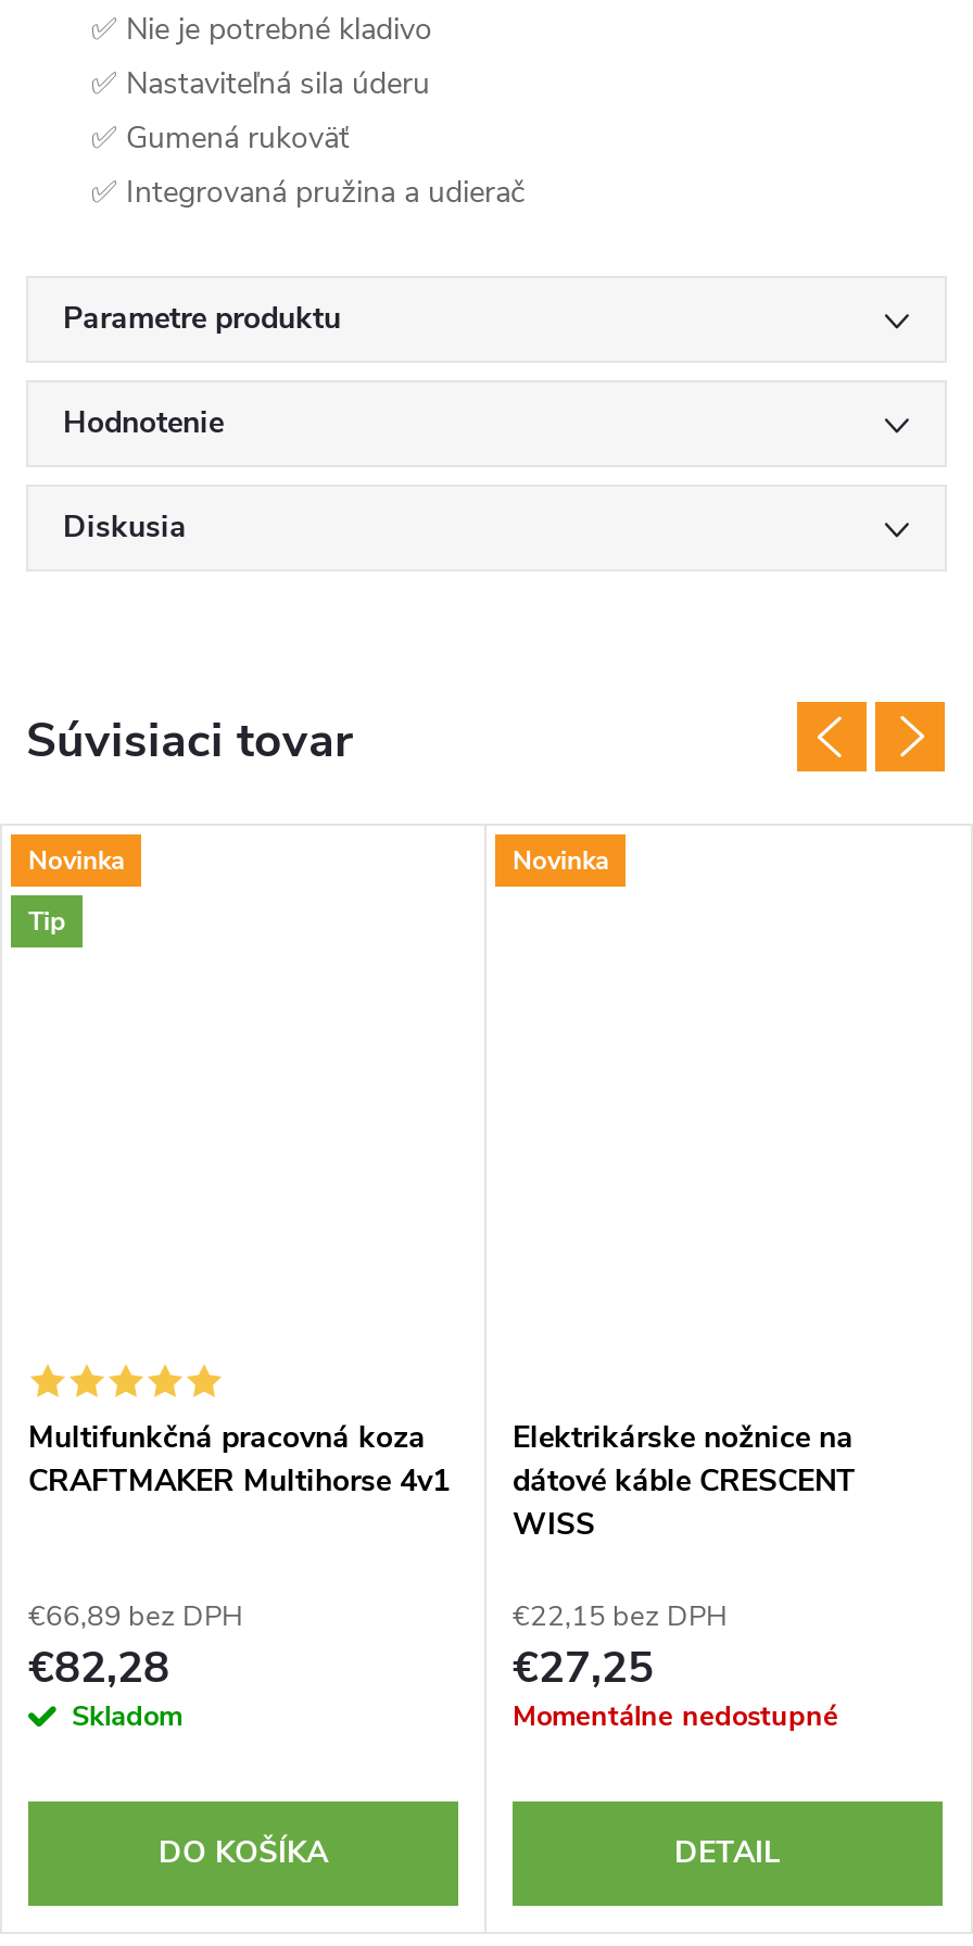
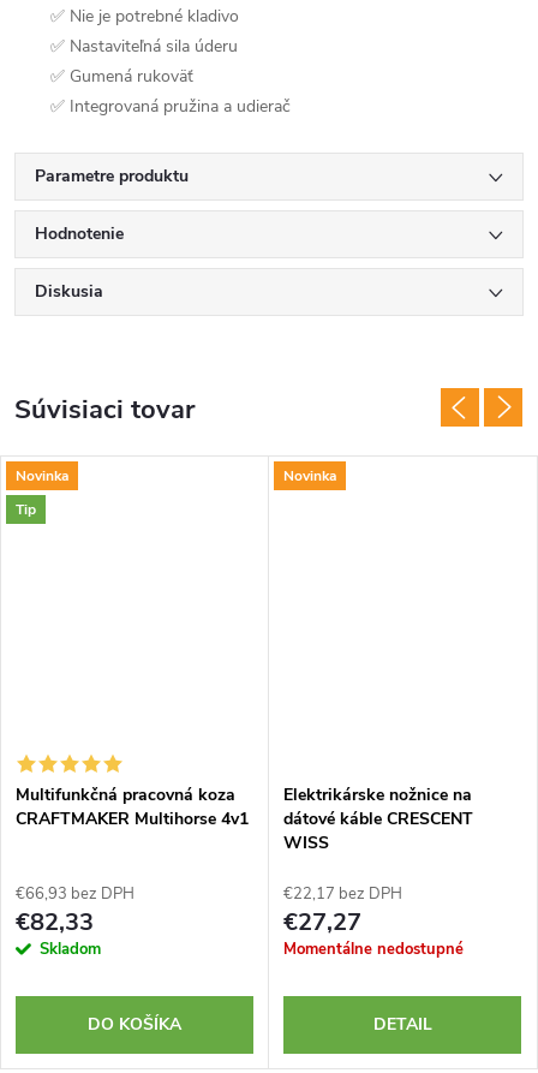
[28,1598,243,1637] €66,89 bez DPH -> [16,884,134,905] €66,93 bez DPH
[513,1598,728,1637] €22,15 bez DPH -> [283,884,402,905] €22,17 bez DPH
[28,1639,169,1697] €82,28 -> [16,906,94,938] €82,33
[513,1639,654,1697] €27,25 -> [283,906,361,938] €27,27

